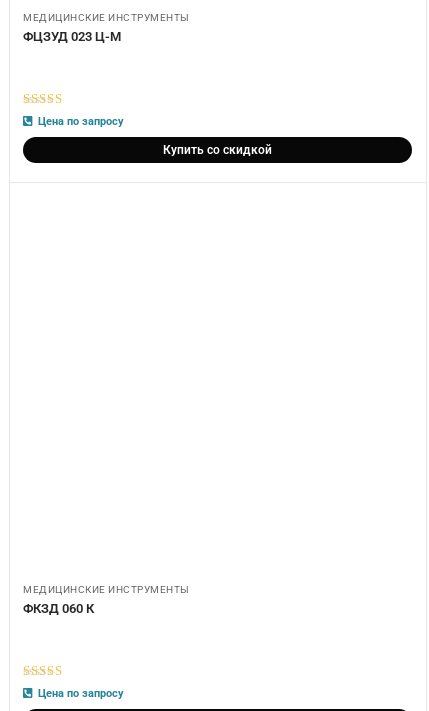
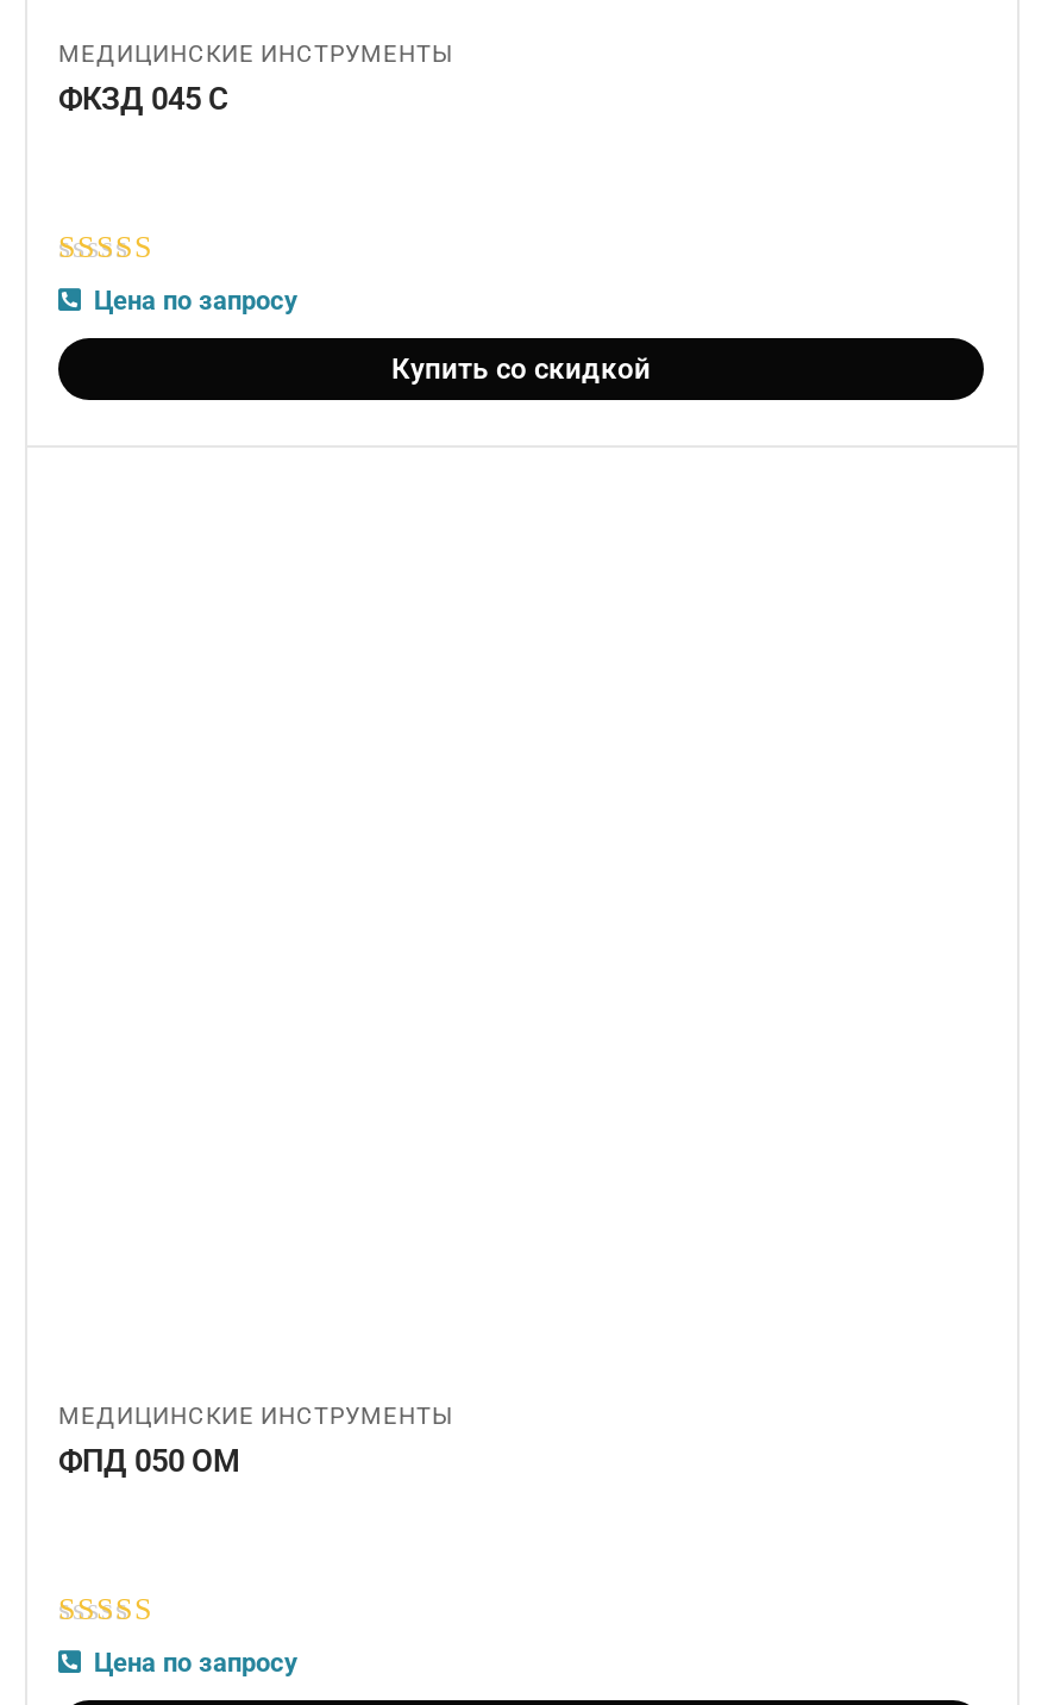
[23,29,121,44] ФЦЗУД 023 Ц-М -> [58,82,230,117] ФКЗД 045 С
[23,601,94,616] ФКЗД 060 К -> [58,1444,239,1479] ФПД 050 ОМ

